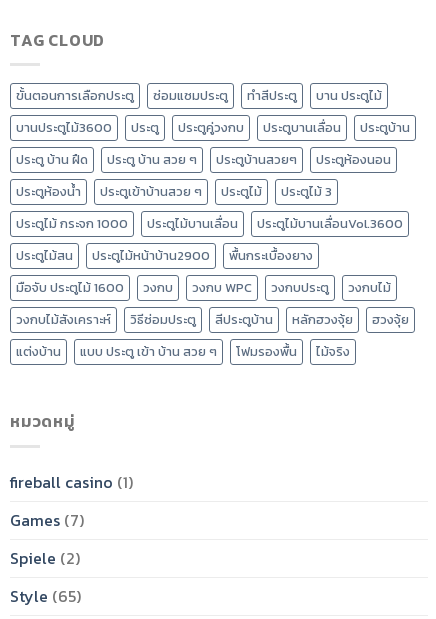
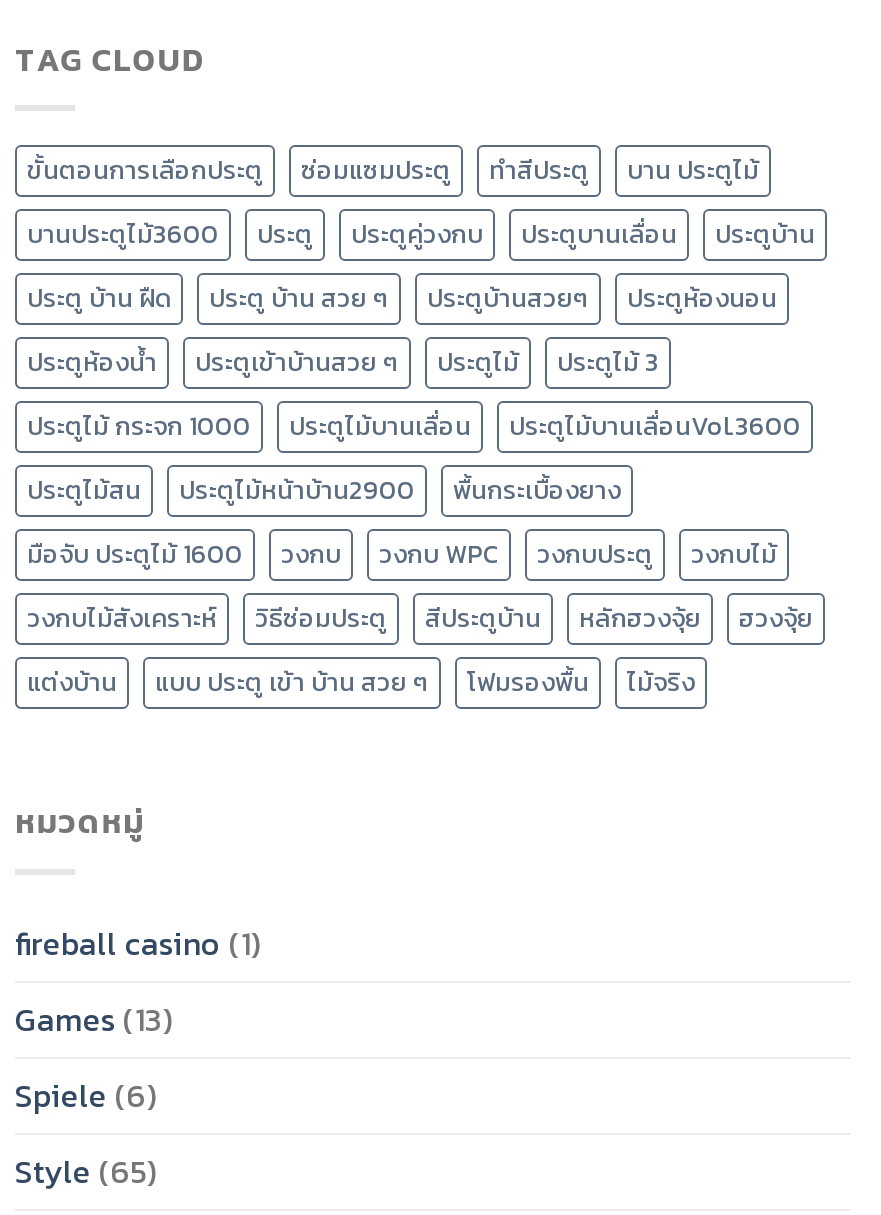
[10,508,84,532] Games (7) -> [15,995,173,1043] Games (13)
[10,546,80,570] Spiele (2) -> [15,1071,157,1119] Spiele (6)

